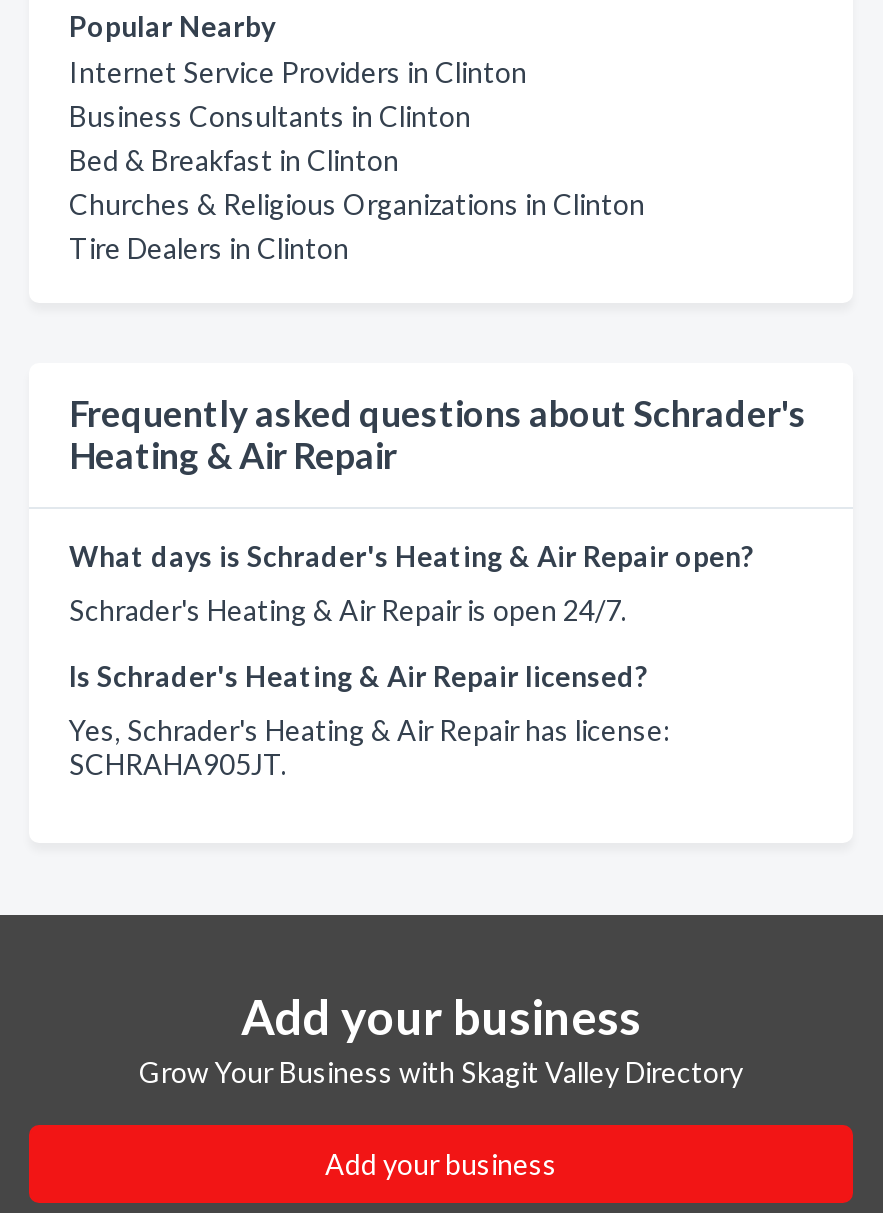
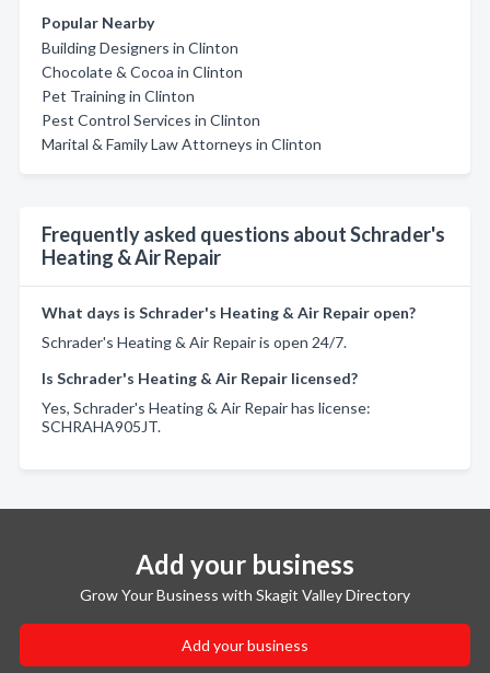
[69,55,645,265] Internet Service Providers in Clinton | Business Consultants in Clinton | Bed & Breakfast in Clinton | Churches & Religious Organizations in Clinton | Tire Dealers in Clinton -> [42,38,322,153] Building Designers in Clinton | Chocolate & Cocoa in Clinton | Pet Training in Clinton | Pest Control Services in Clinton | Marital & Family Law Attorneys in Clinton

